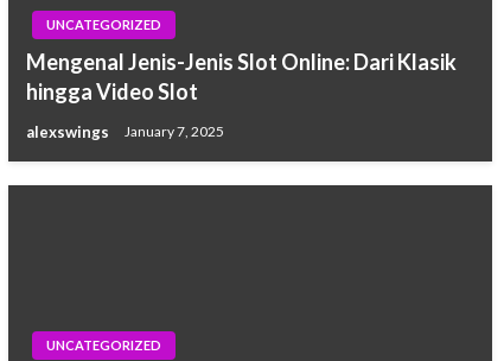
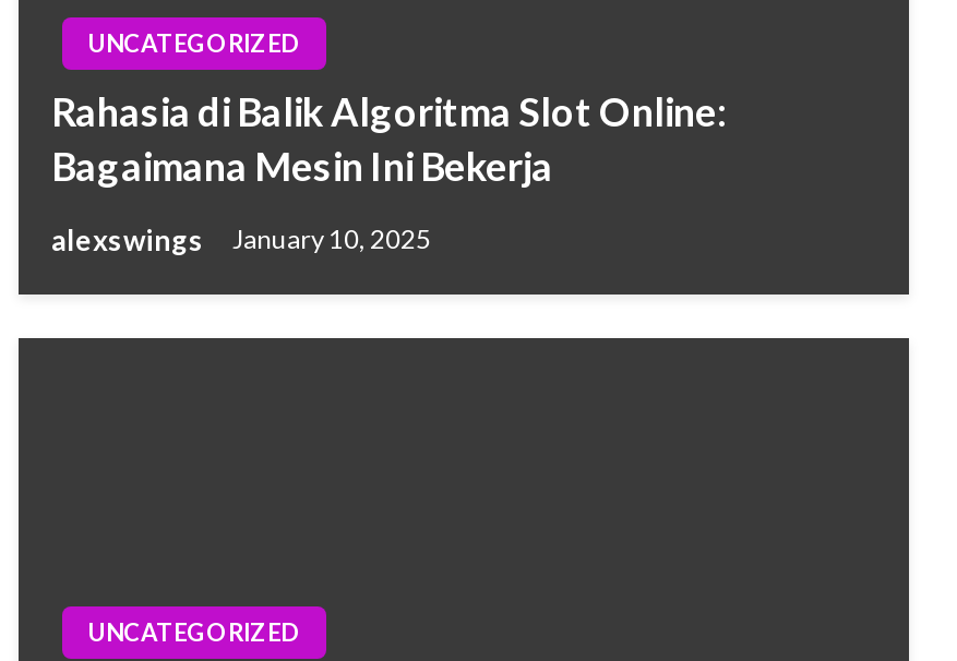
[26,48,457,104] Mengenal Jenis-Jenis Slot Online: Dari Klasik | hingga Video Slot -> [51,87,726,189] Rahasia di Balik Algoritma Slot Online: | Bagaimana Mesin Ini Bekerja
[26,122,224,141] alexswings January 7, 2025 -> [51,222,431,257] alexswings January 10, 2025

